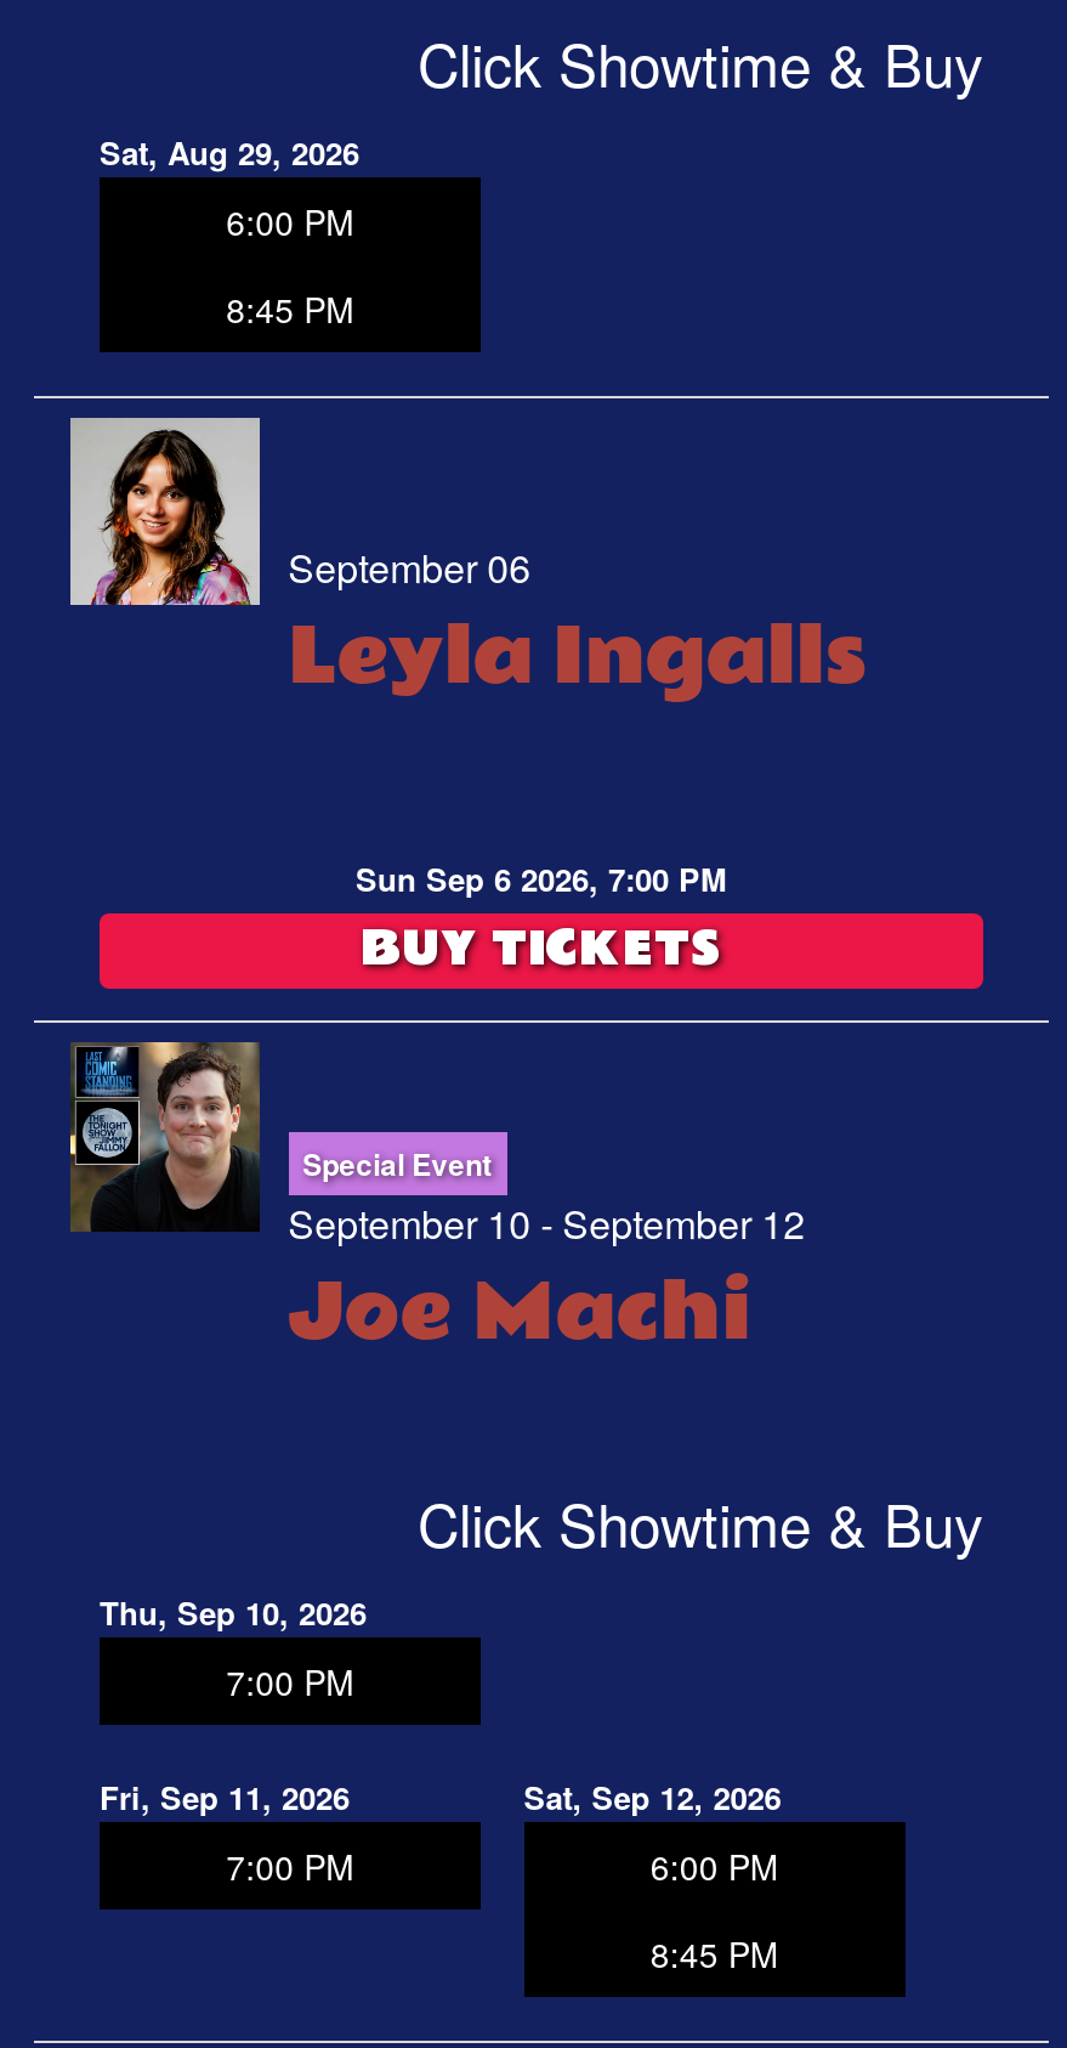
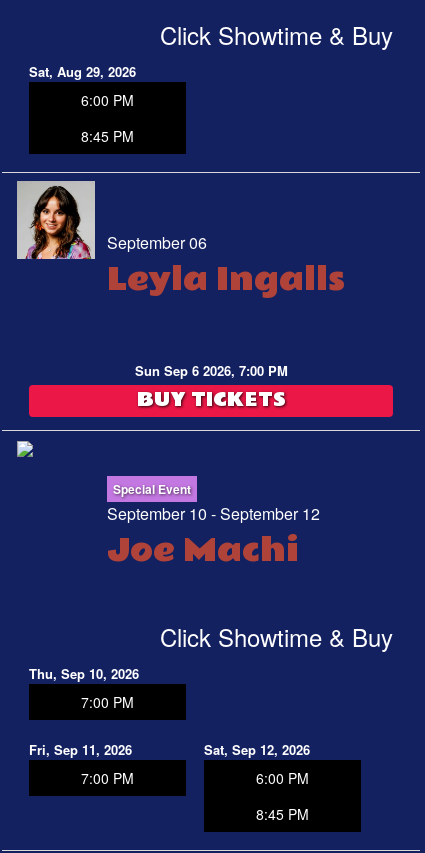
[68,1039,260,1233] [image] -> none

